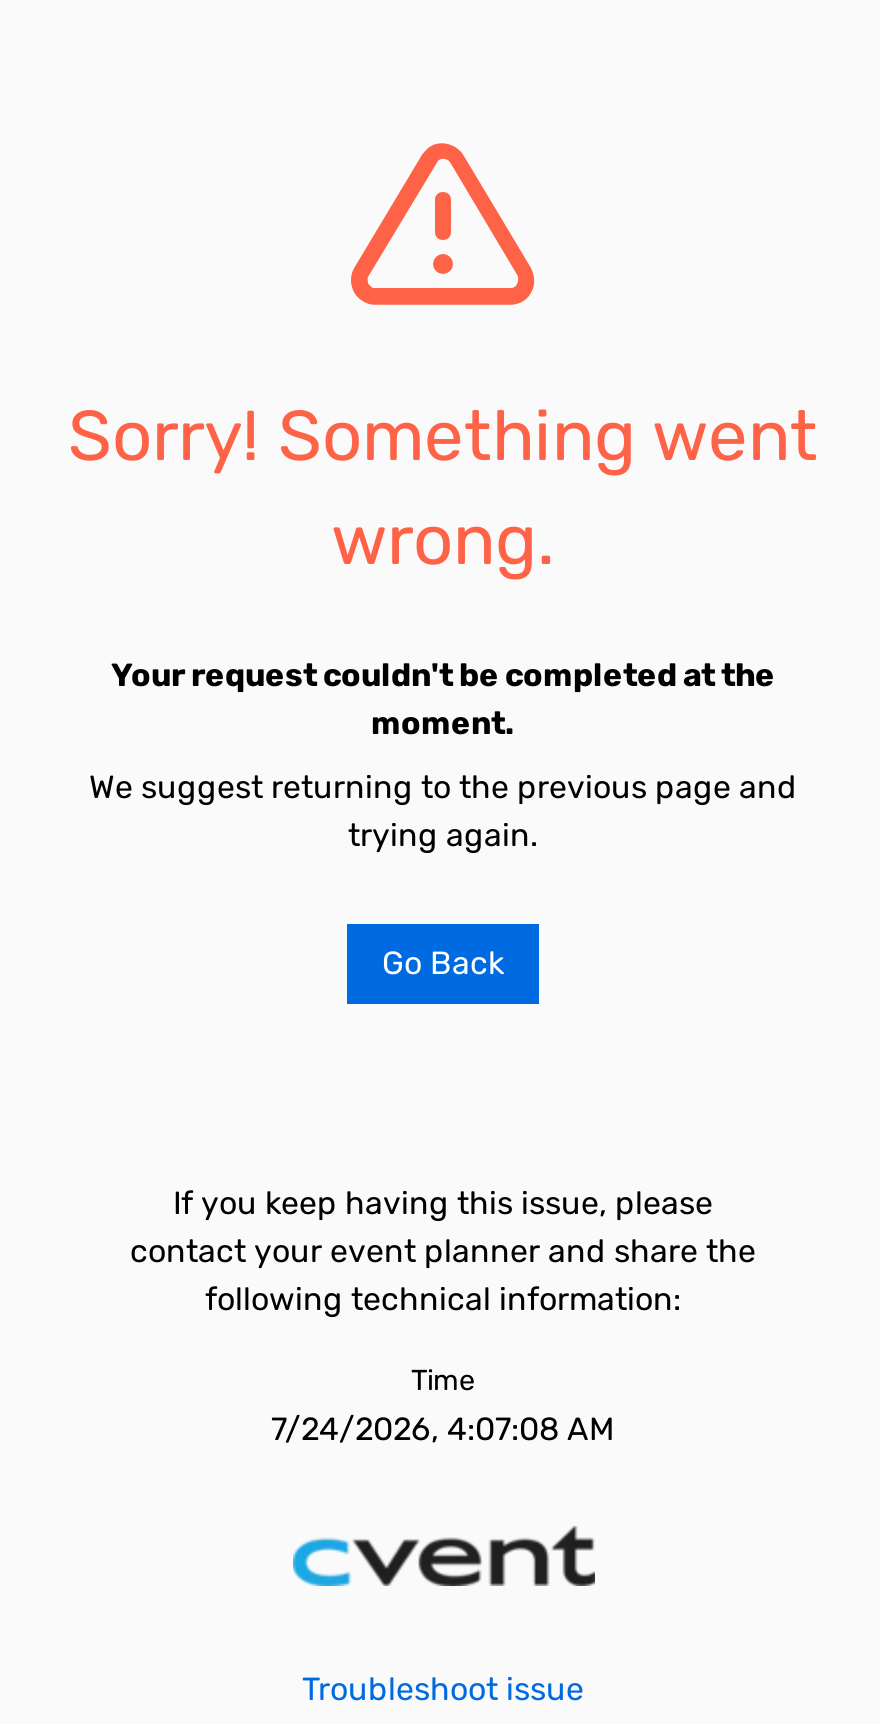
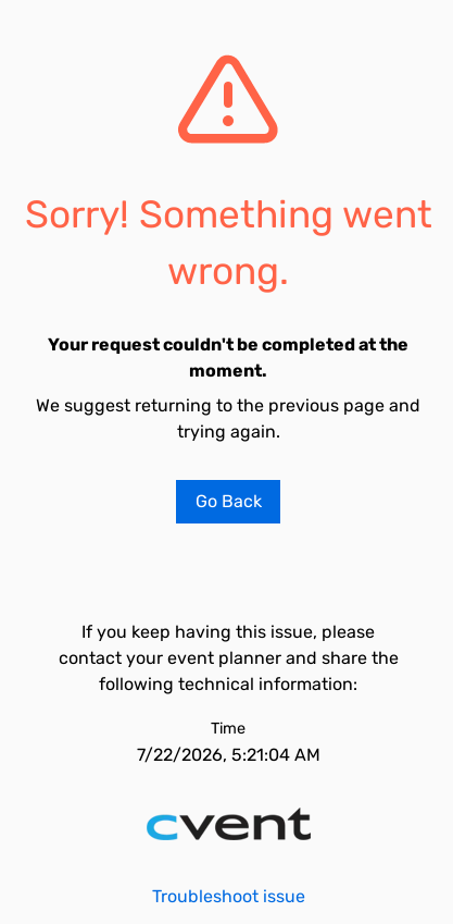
[271,1410,615,1448] 7/24/2026, 4:07:08 AM -> [136,744,320,765] 7/22/2026, 5:21:04 AM

